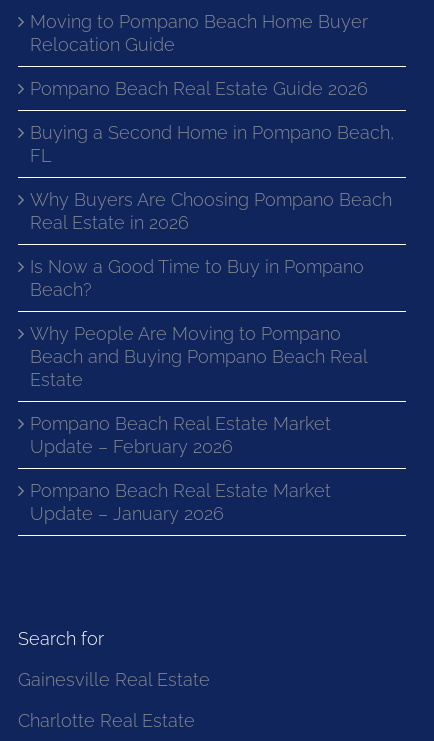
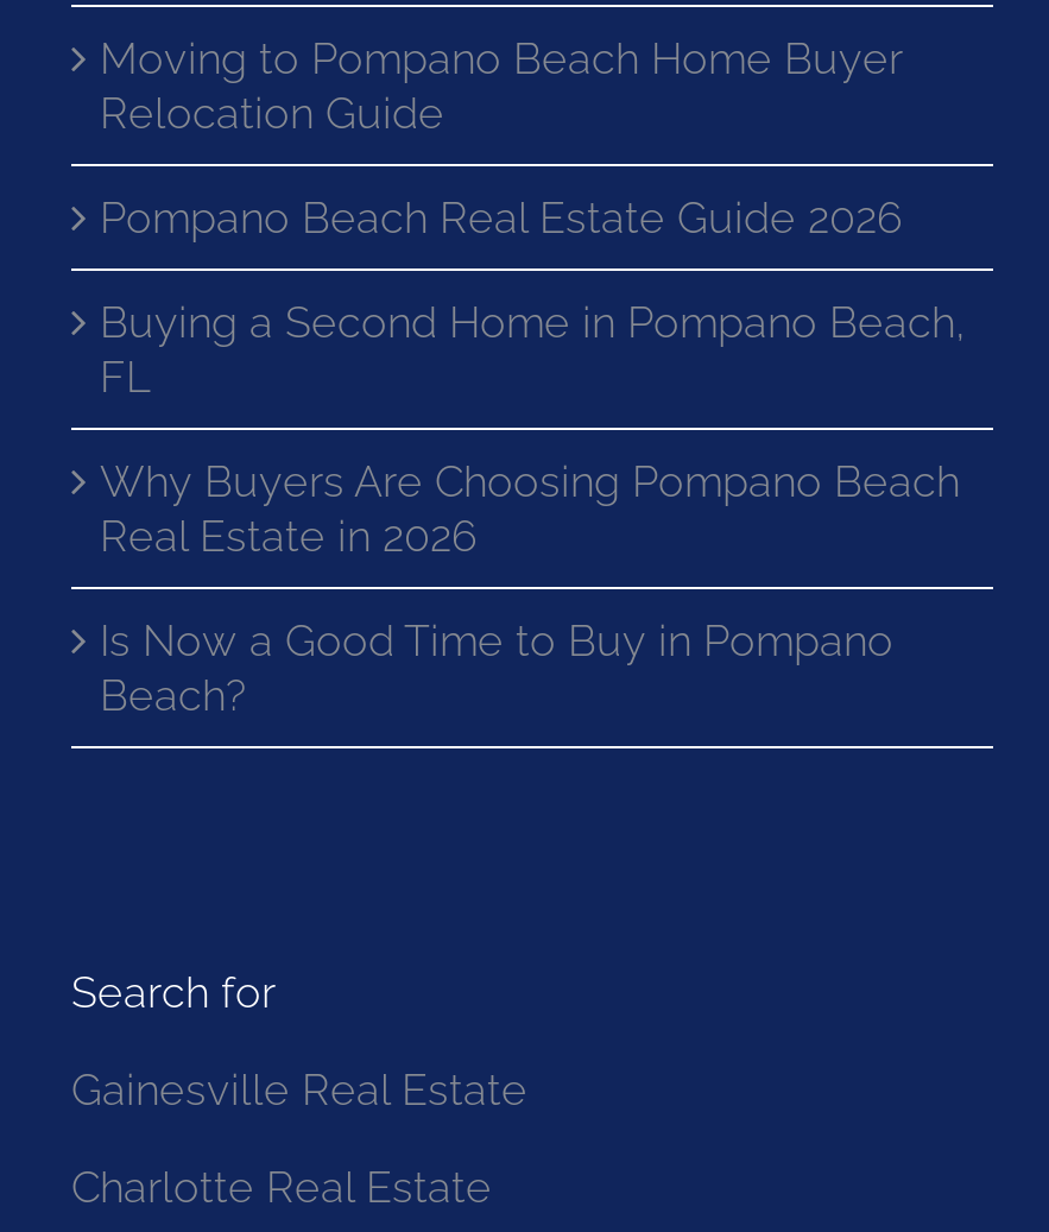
[30,323,367,524] Why People Are Moving to Pompano | Beach and Buying Pompano Beach Real | Estate | Pompano Beach Real Estate Market | Update – February 2026 | Pompano Beach Real Estate Market | Update – January 2026 -> none

